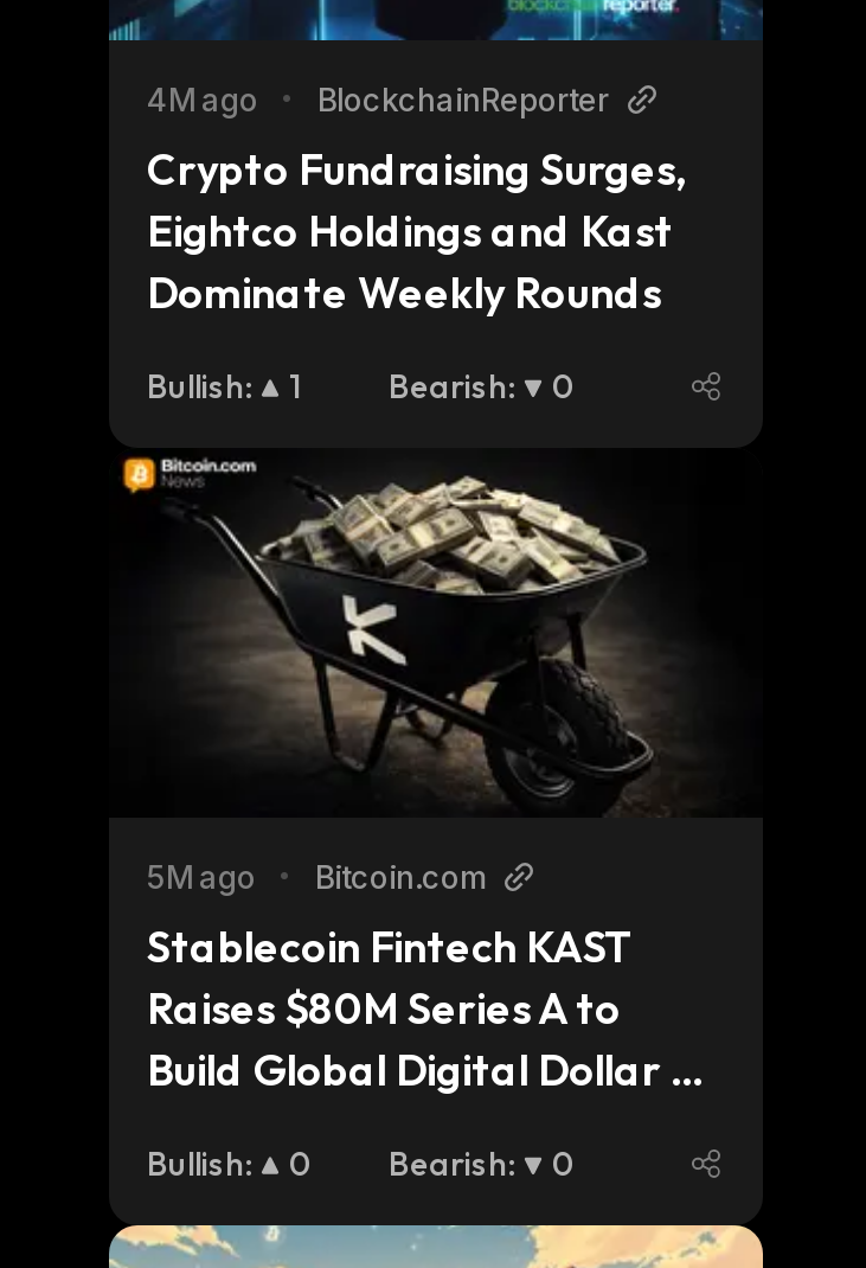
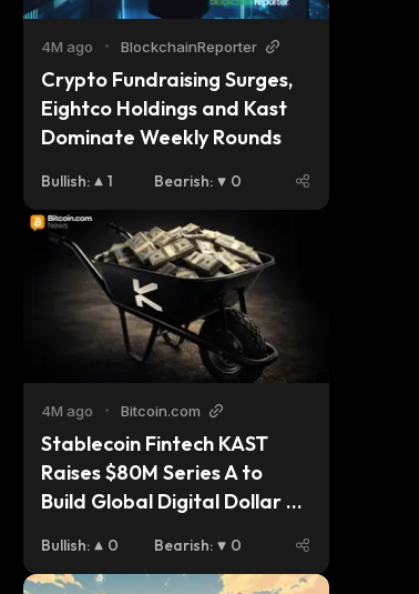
[147,858,256,896] 5M ago -> [41,402,93,420] 4M ago

